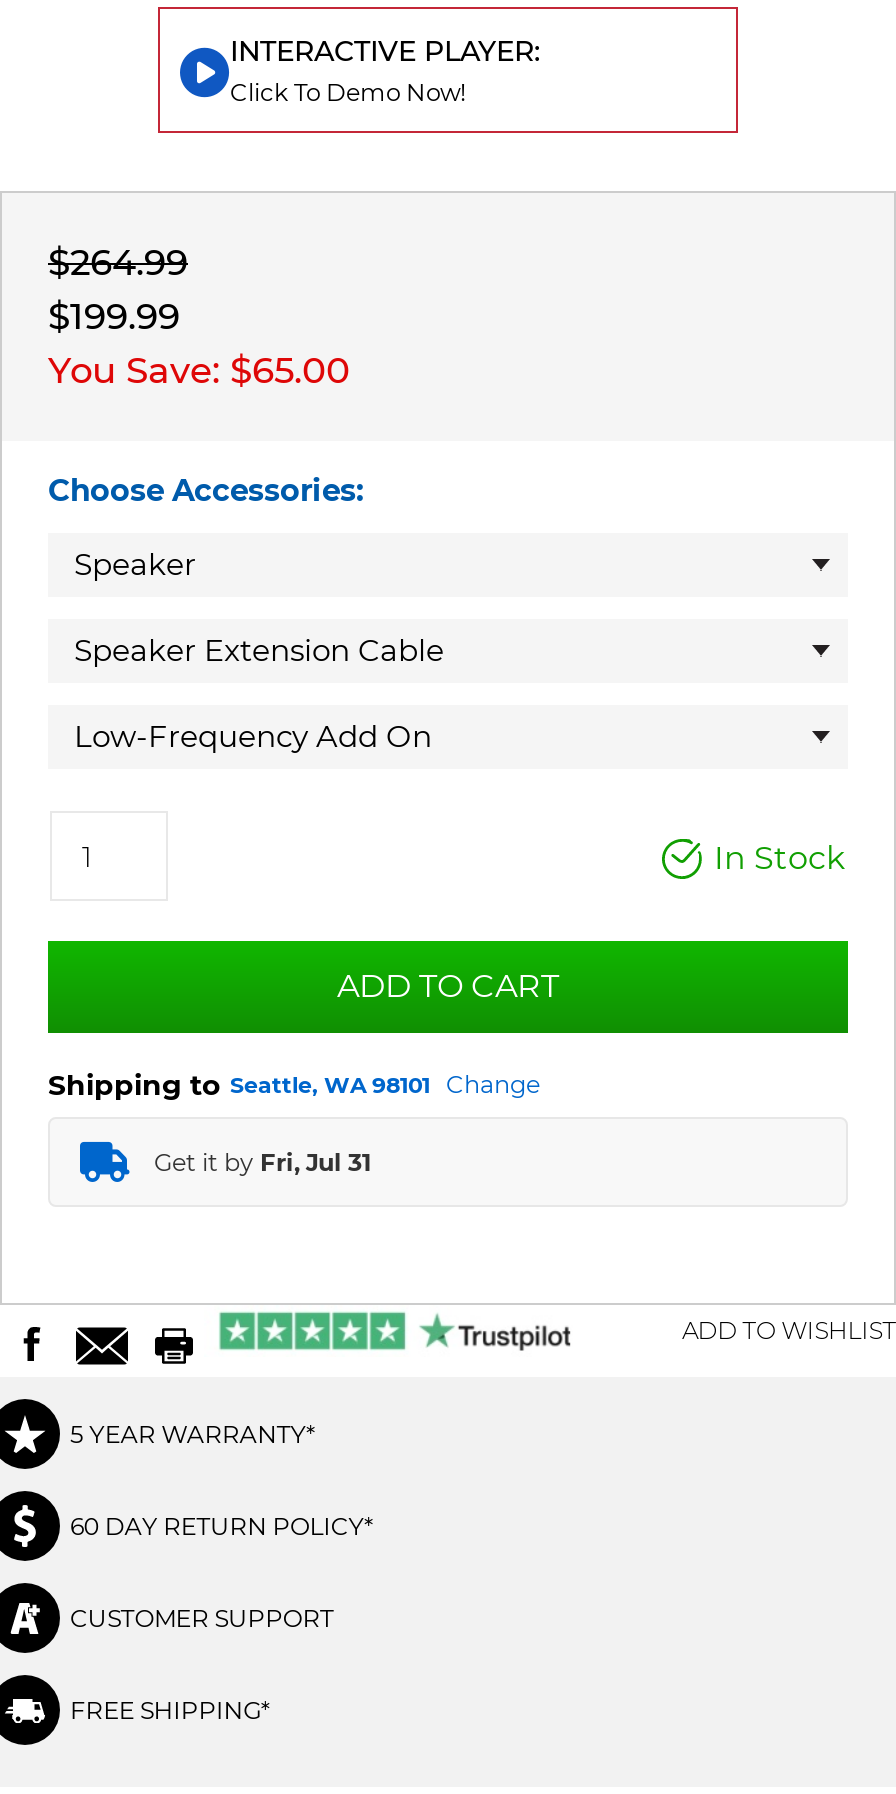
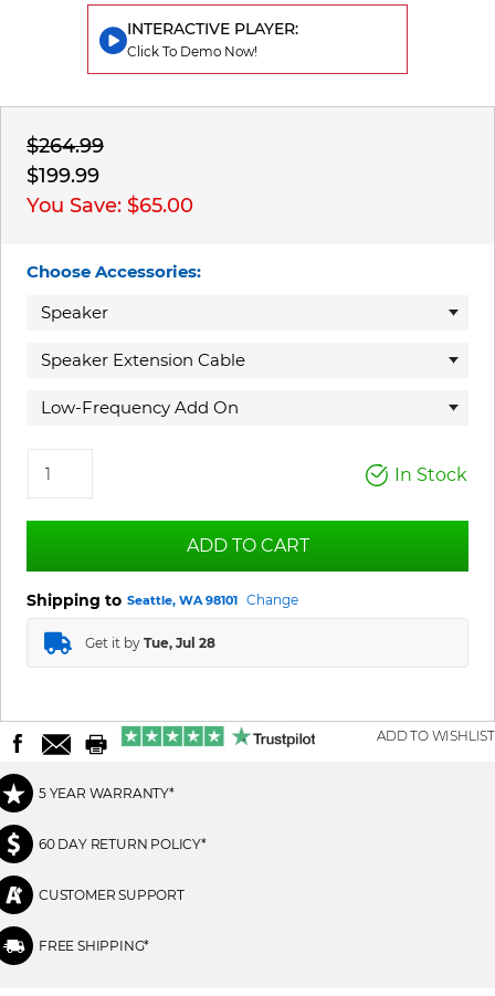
[154,1148,372,1178] Get it by Fri, Jul 31 -> [85,635,215,652] Get it by Tue, Jul 28

